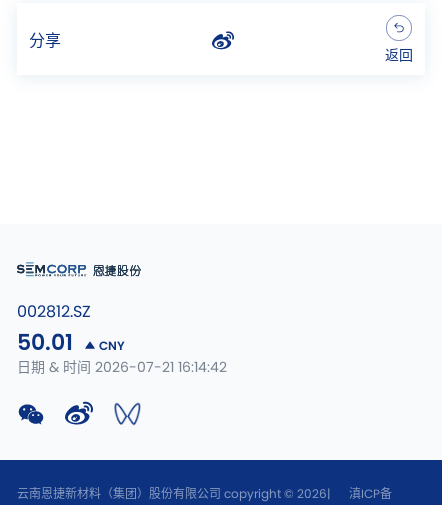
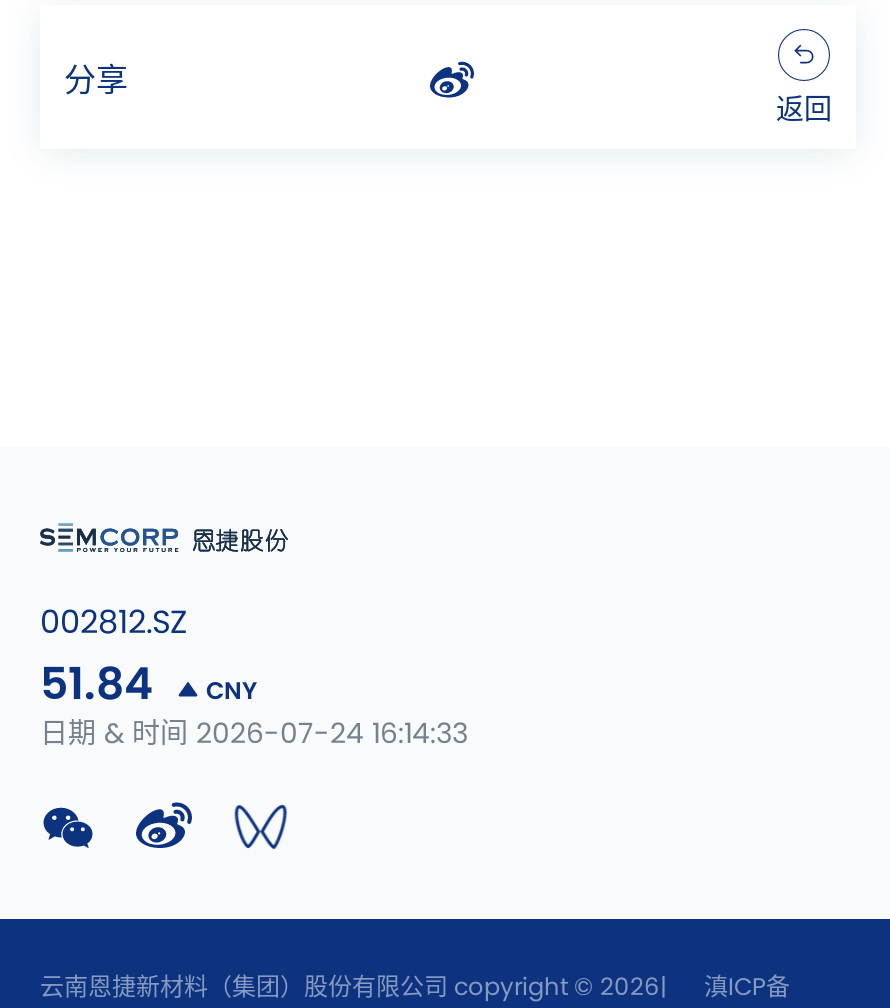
[17,332,73,354] 50.01 -> [40,663,154,707] 51.84
[17,361,227,375] 日期 & 时间 2026-07-21 16:14:42 -> [40,721,468,749] 日期 & 时间 2026-07-24 16:14:33

